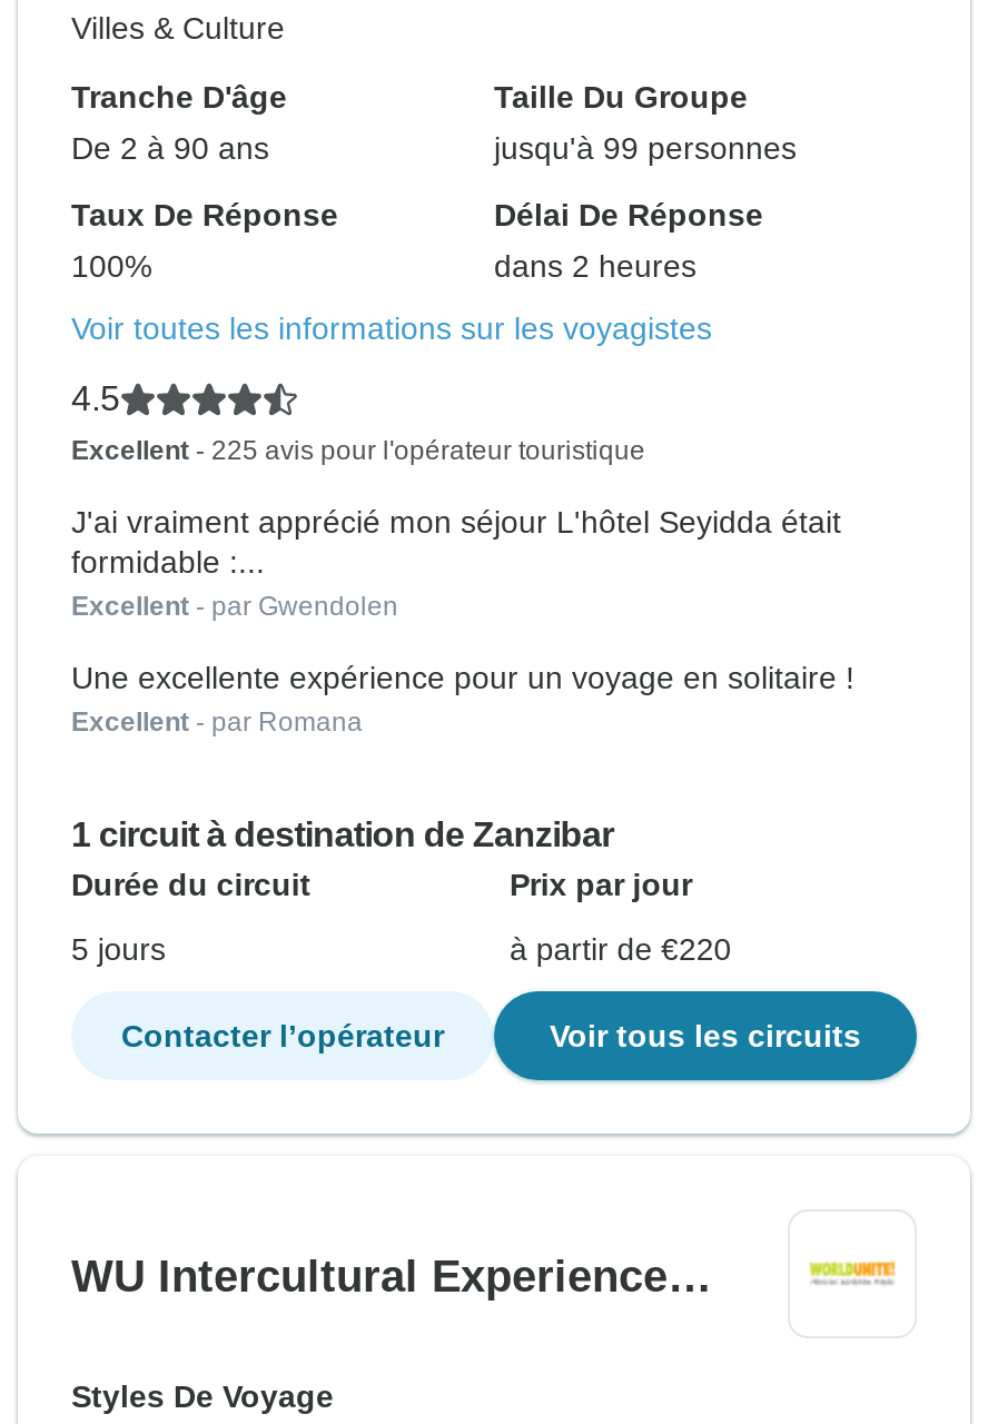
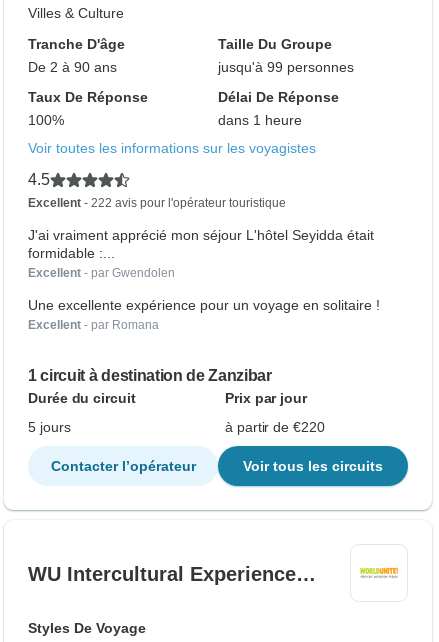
[494,248,696,284] dans 2 heures -> [218,112,302,128] dans 1 heure
[71,435,645,466] Excellent - 225 avis pour l'opérateur touristique -> [28,196,286,210] Excellent - 222 avis pour l'opérateur touristique

